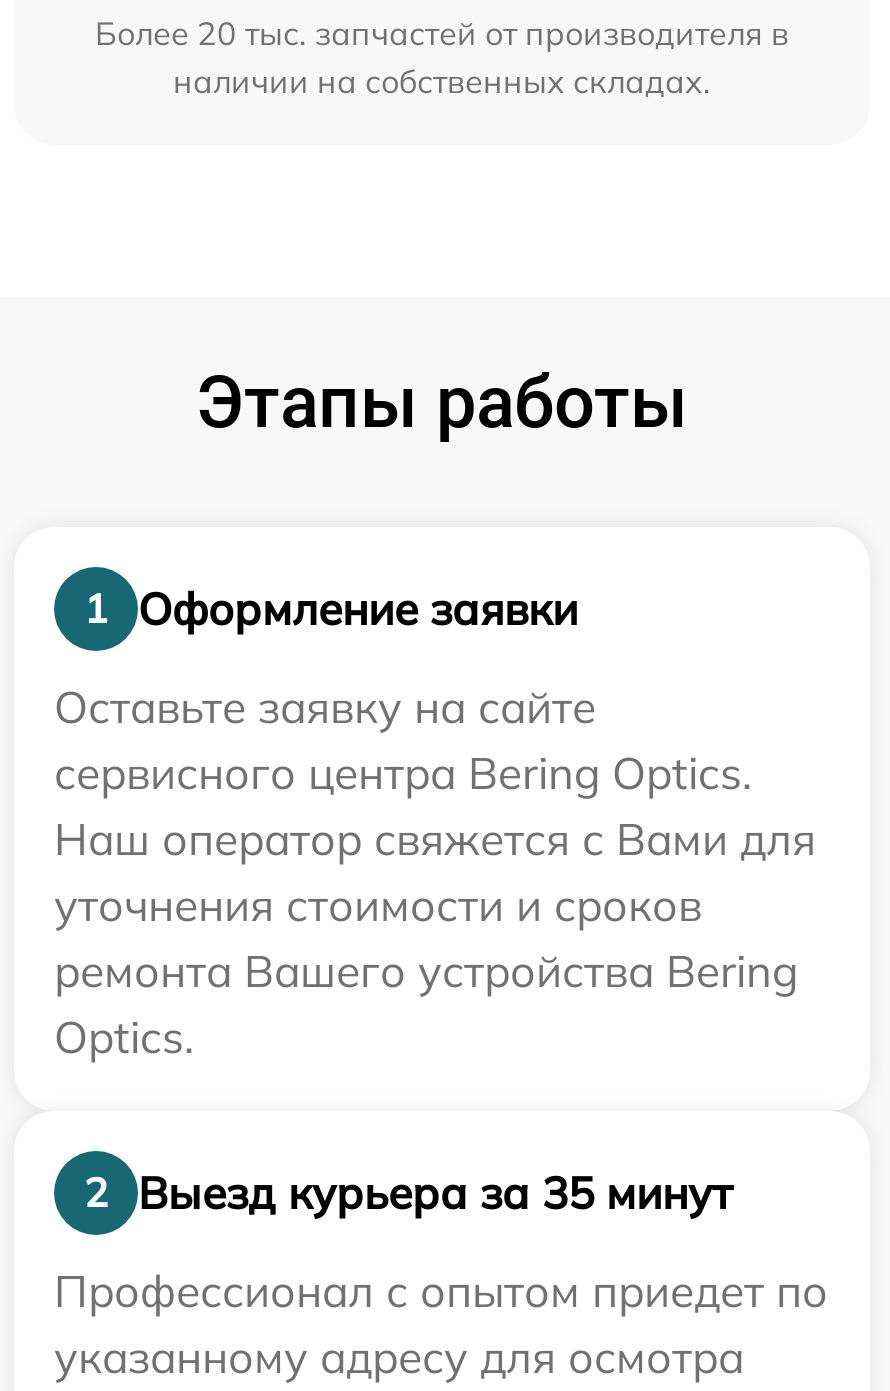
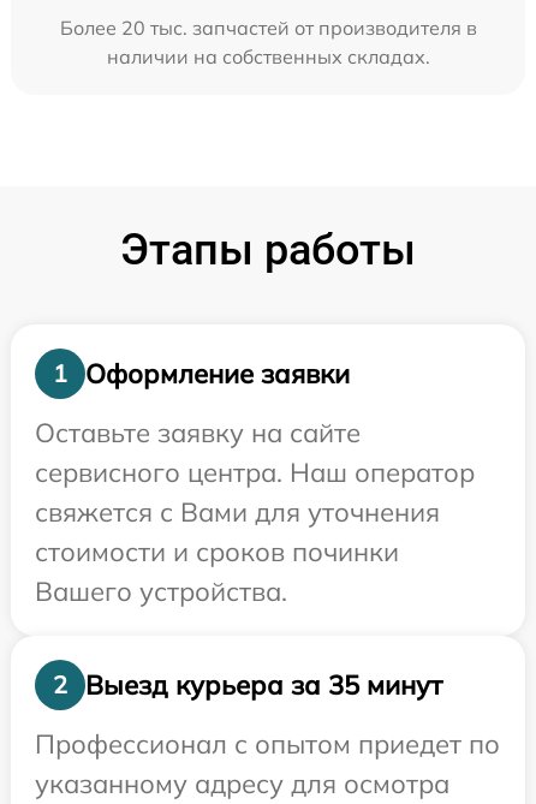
[54,746,816,1066] сервисного центра Bering Optics. | Наш оператор свяжется с Вами для | уточнения стоимости и сроков | ремонта Вашего устройства Bering | Optics. -> [35,456,475,608] сервисного центра. Наш оператор | свяжется с Вами для уточнения | стоимости и сроков починки | Вашего устройства.

